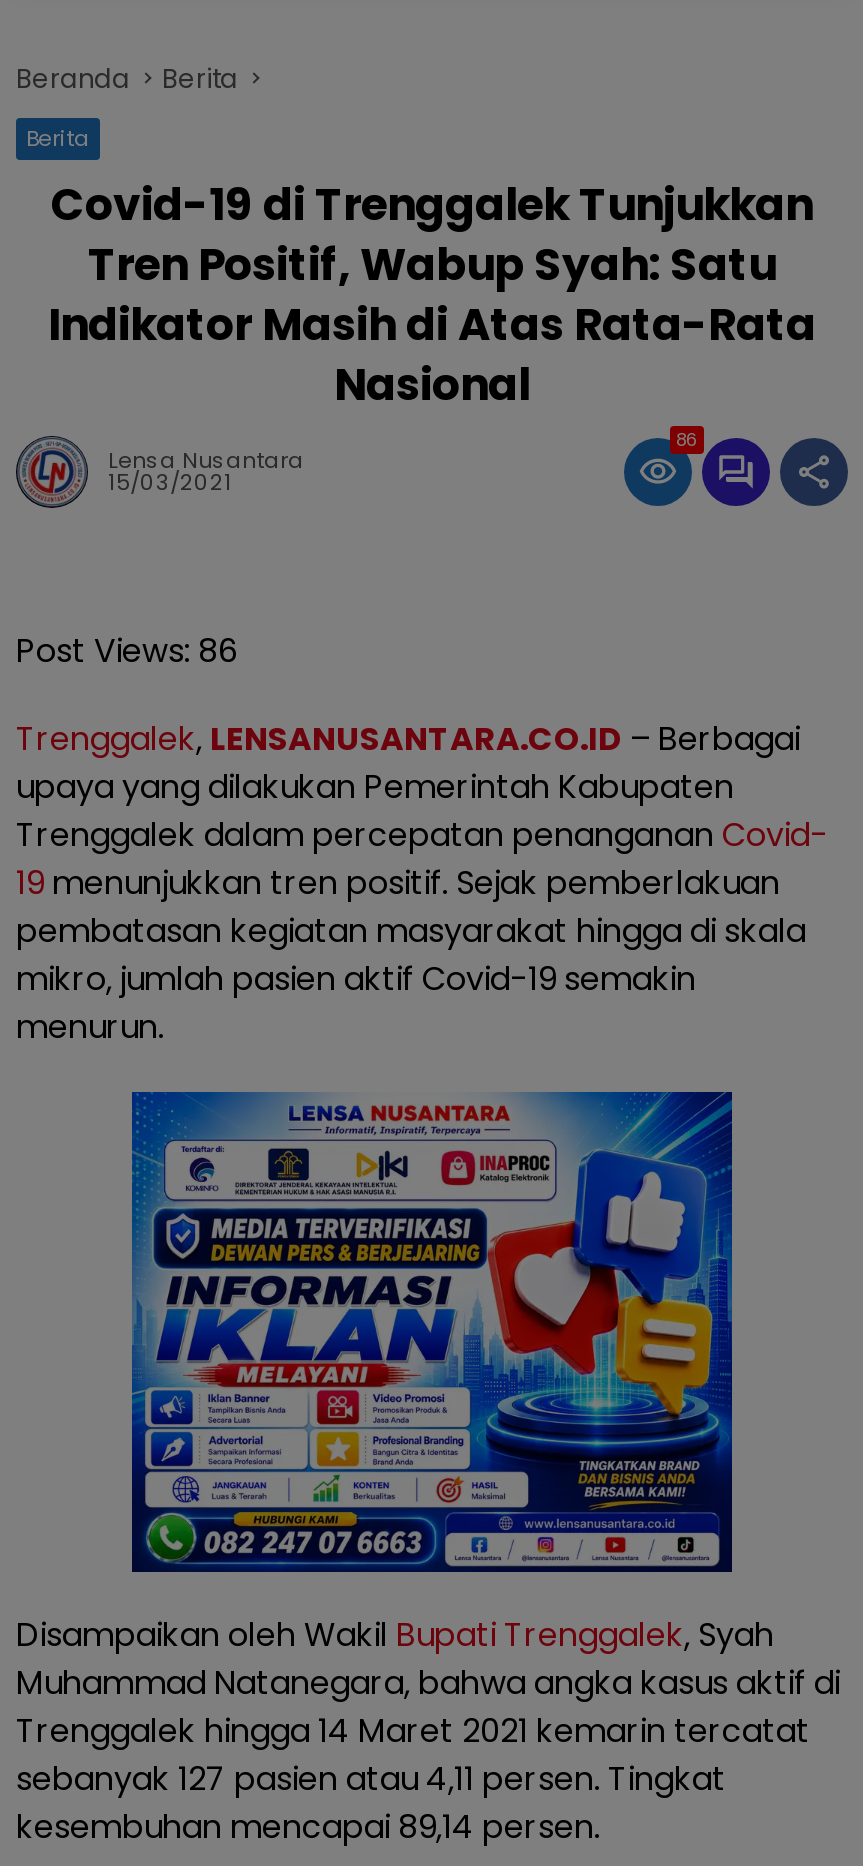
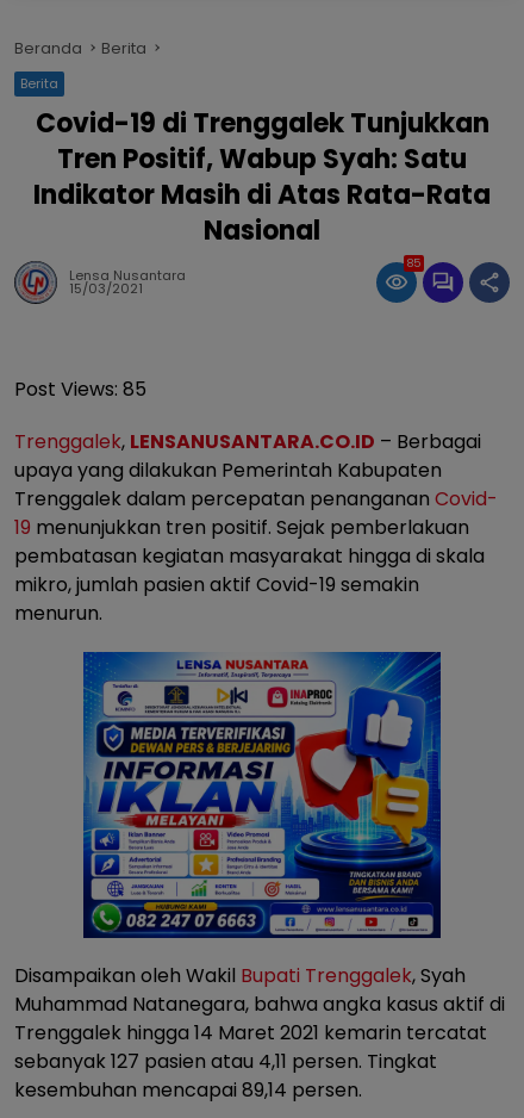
[676,428,698,452] 86 -> [407,256,420,271] 85
[16,628,238,674] Post Views: 86 -> [14,375,146,403] Post Views: 85

